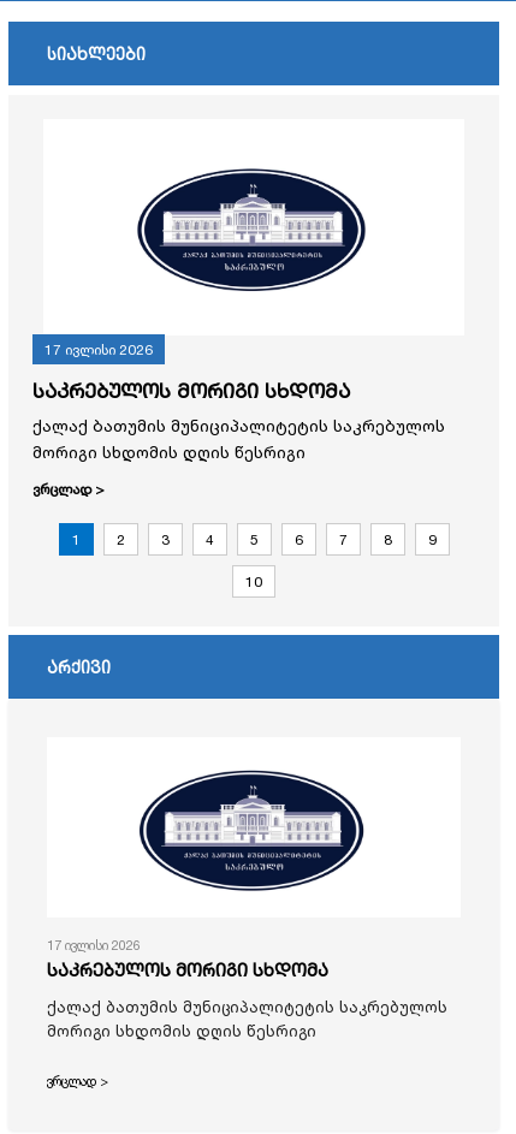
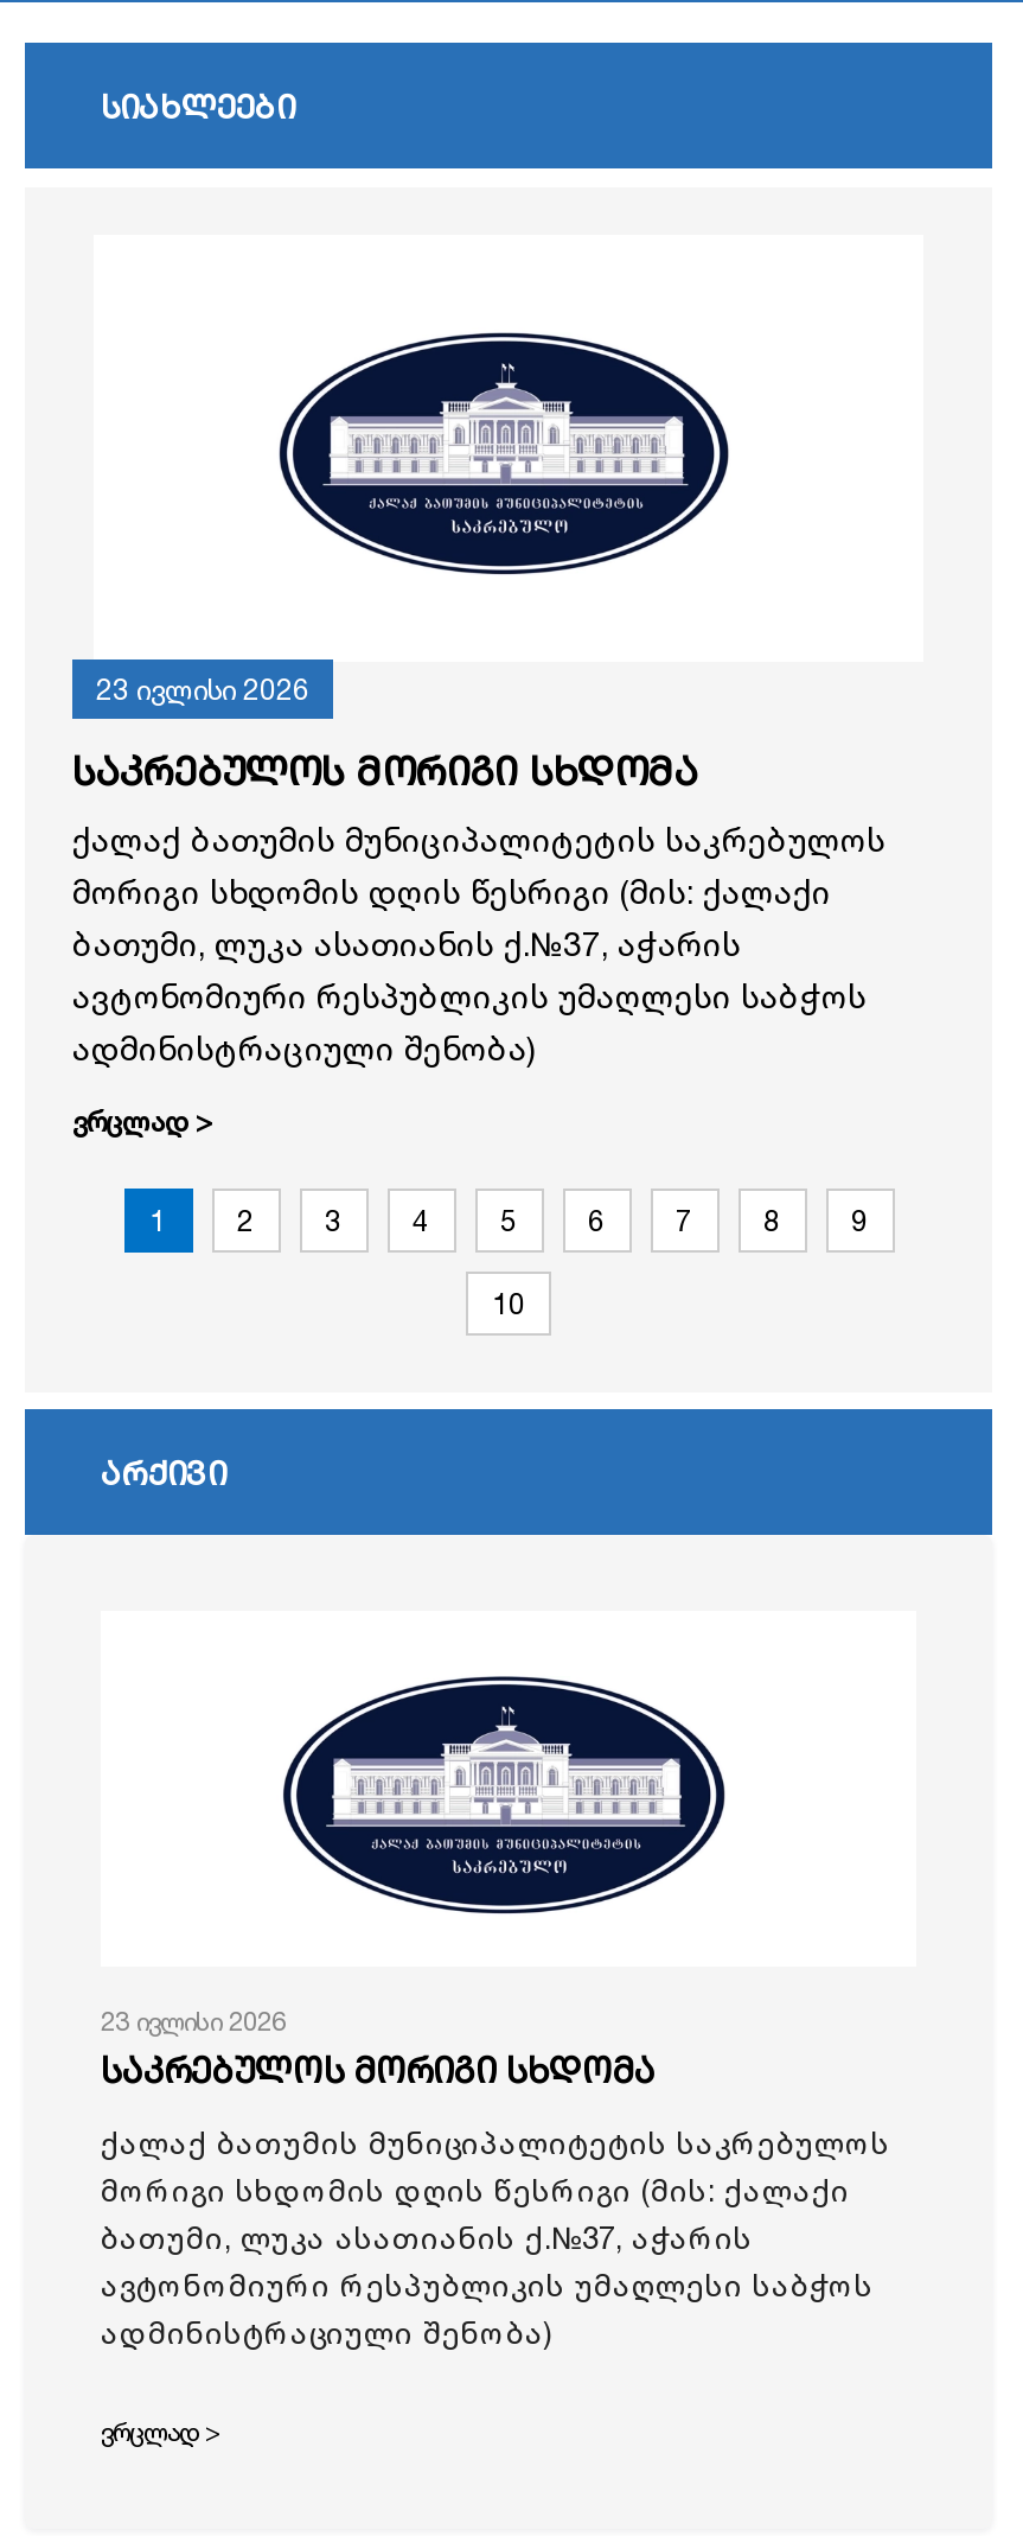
[45,341,153,359] 17 ივლისი 2026 -> [96,672,309,708] 23 ივლისი 2026
[32,442,306,462] მორიგი სხდომის დღის წესრიგი -> [72,871,867,1068] მორიგი სხდომის დღის წესრიგი (მის: ქალაქი | ბათუმი, ლუკა ასათიანის ქ.№37, აჭარის | ავტონომიური რესპუბლიკის უმაღლესი საბჭოს | ადმინისტრაციული შენობა)
[47,937,141,954] 17 ივლისი 2026 -> [101,2005,286,2039] 23 ივლისი 2026
[47,1021,316,1041] მორიგი სხდომის დღის წესრიგი -> [101,2171,874,2352] მორიგი სხდომის დღის წესრიგი (მის: ქალაქი | ბათუმი, ლუკა ასათიანის ქ.№37, აჭარის | ავტონომიური რესპუბლიკის უმაღლესი საბჭოს | ადმინისტრაციული შენობა)

